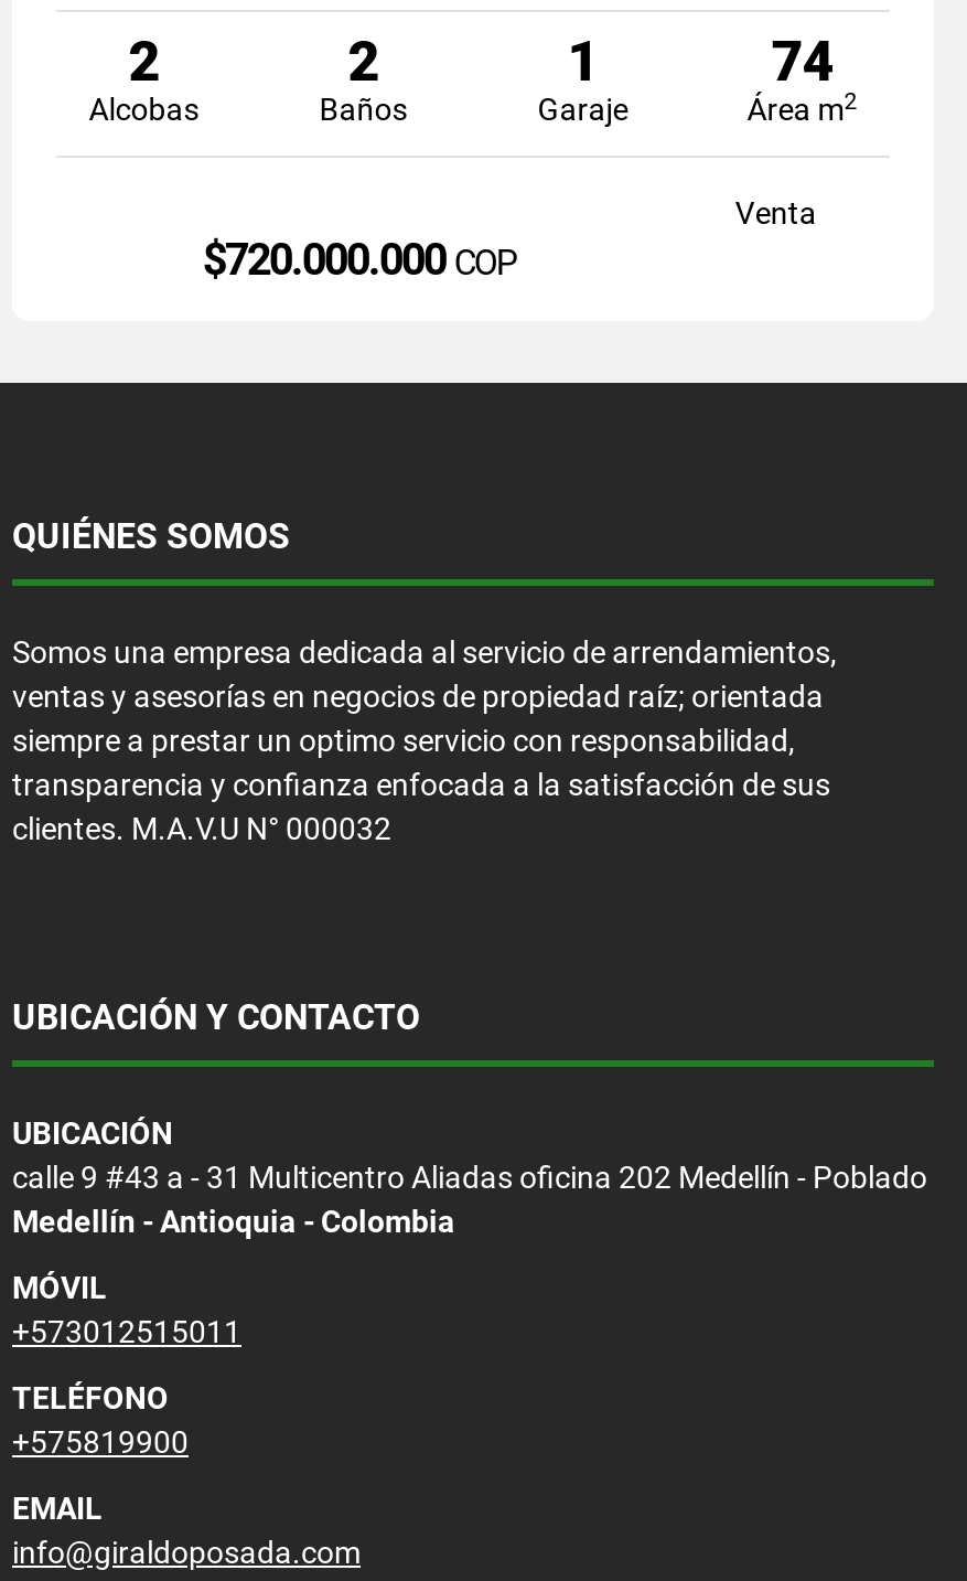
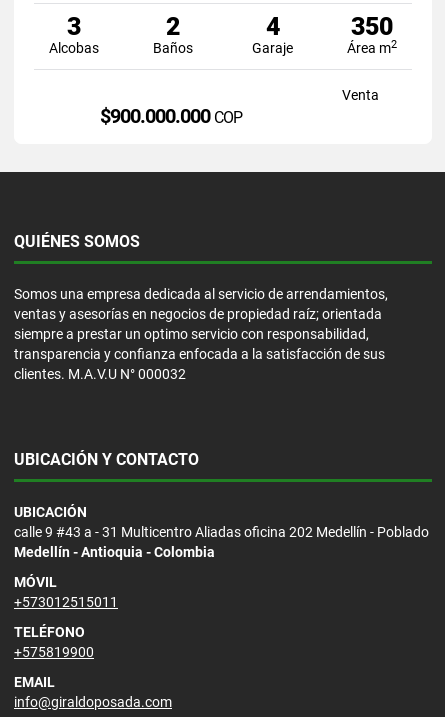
[129,29,159,93] 2 -> [67,12,81,41] 3
[567,29,598,93] 1 -> [266,12,280,41] 4
[771,29,833,93] 74 -> [351,12,393,41] 350
[202,232,516,285] $720.000.000COP -> [100,104,242,128] $900.000.000COP

